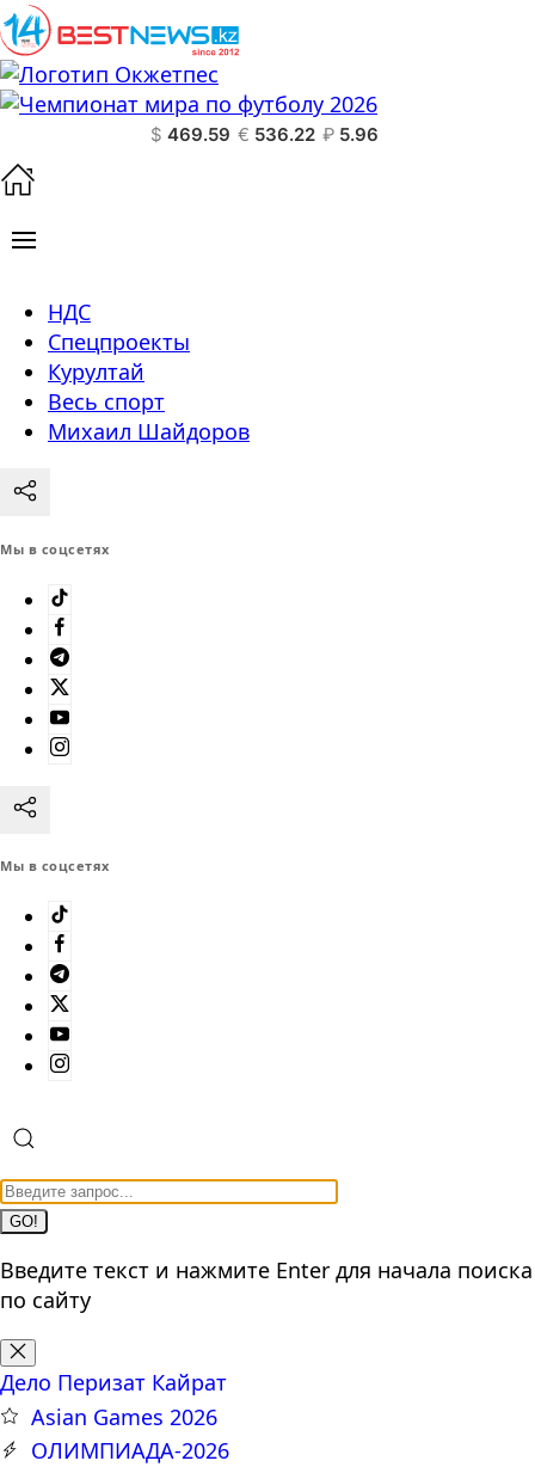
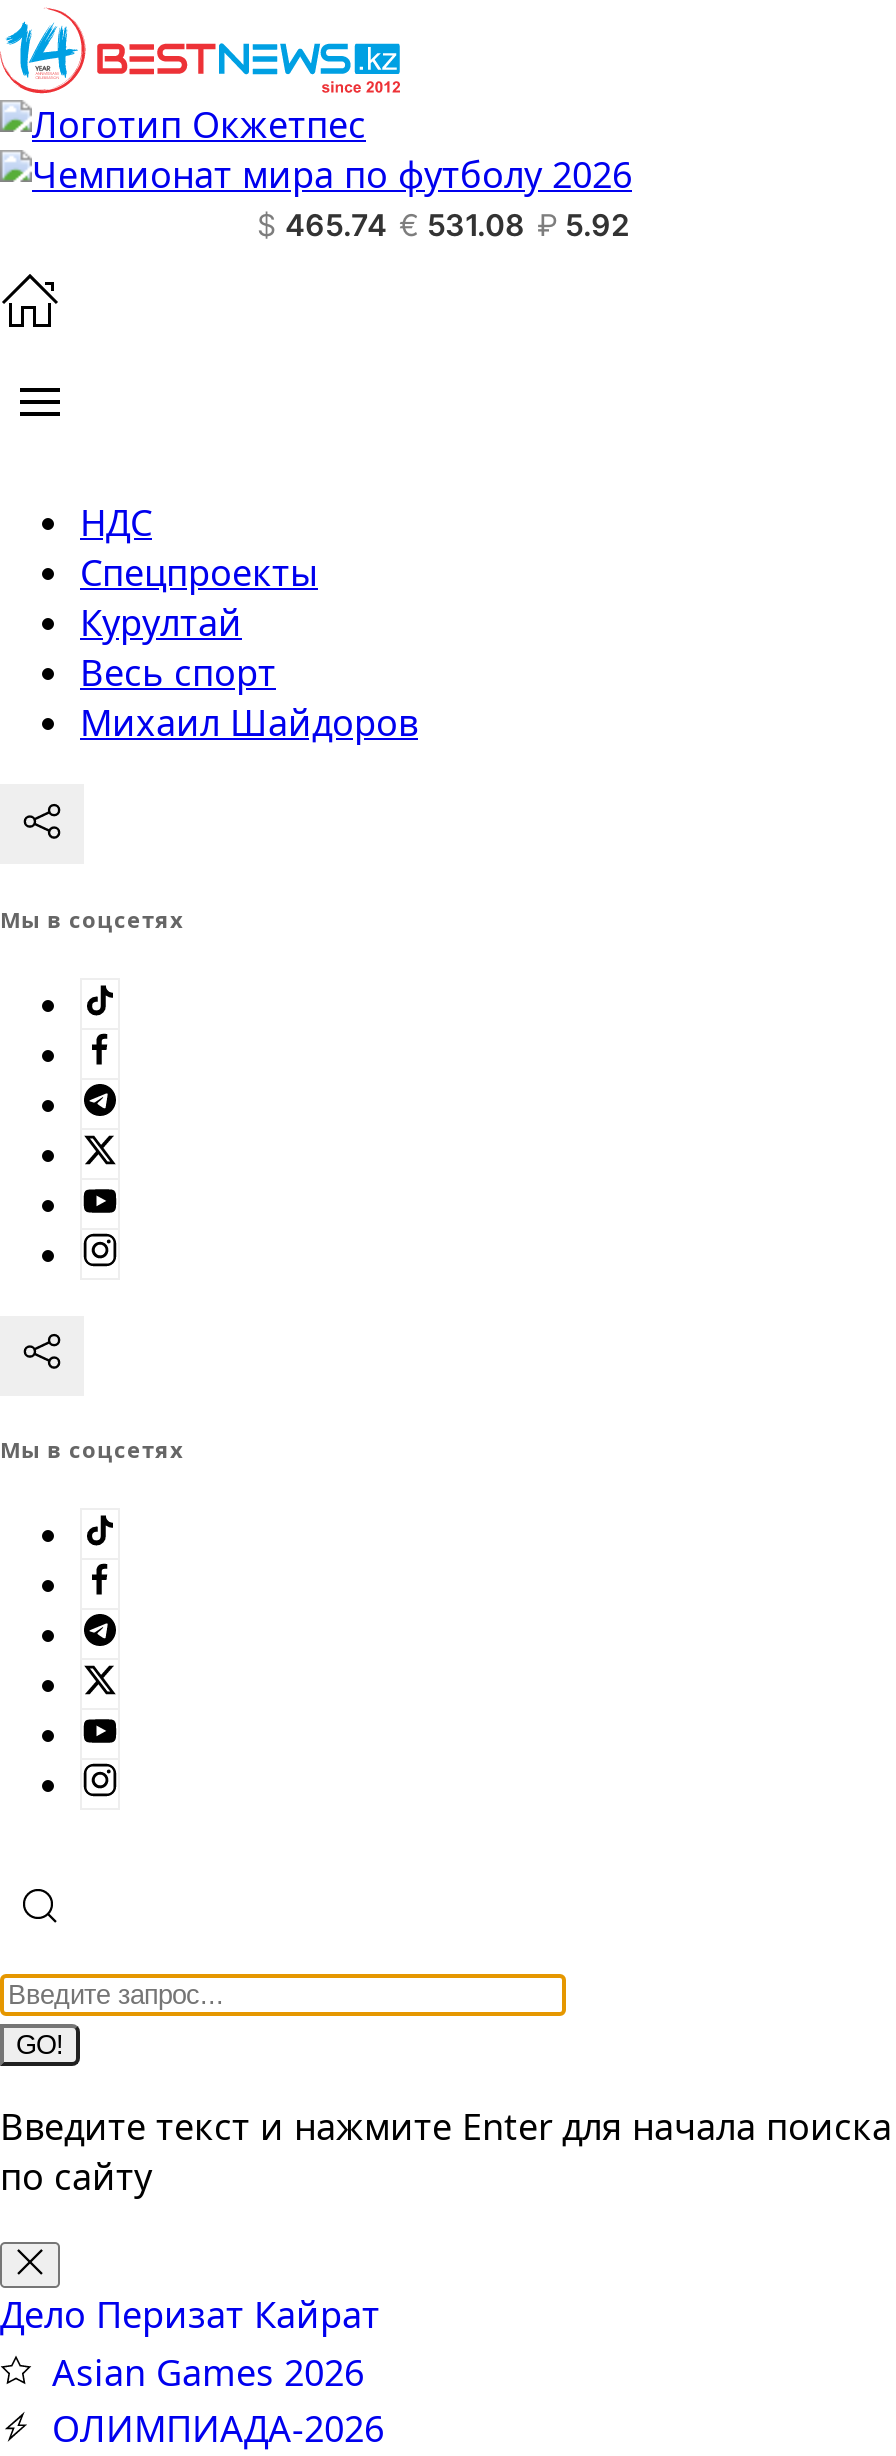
[150,123,379,146] $ 469.59 € 536.22 ₽ 5.96 -> [257,206,629,244] $ 465.74 € 531.08 ₽ 5.92

